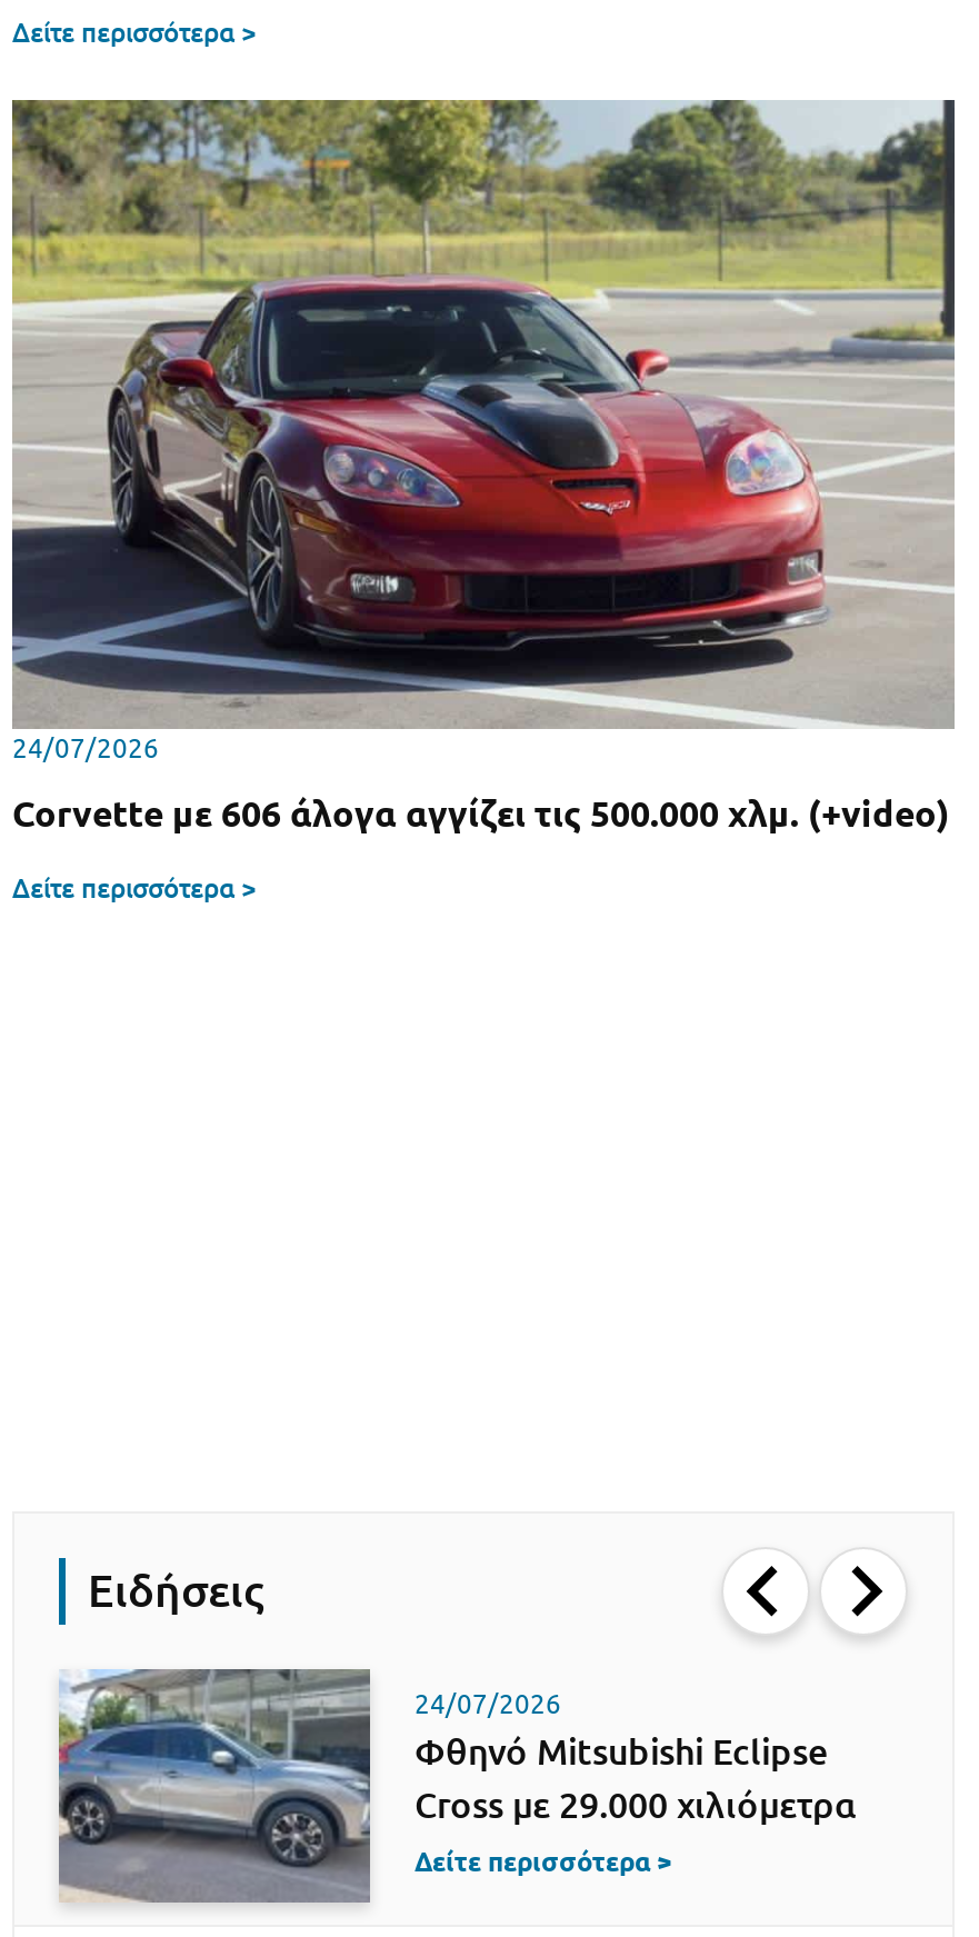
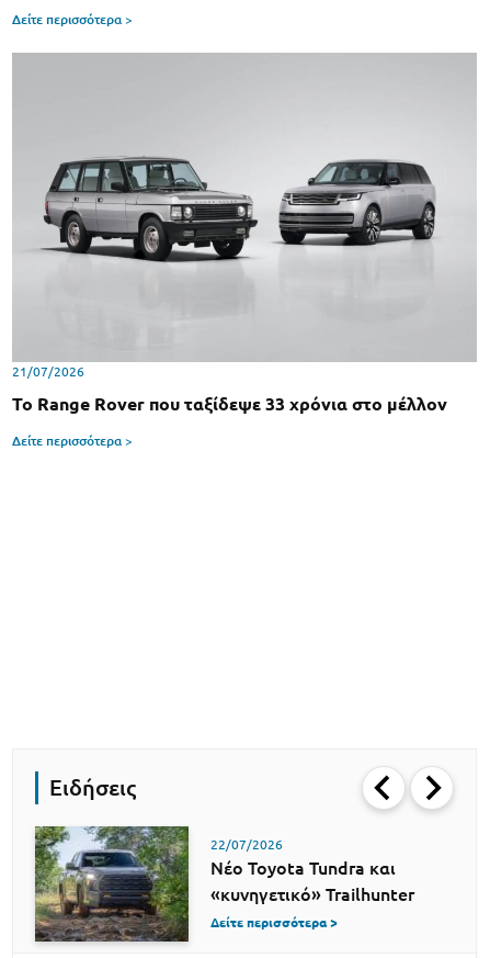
[10,99,957,762] [image] | 24/07/2026 -> [12,53,477,379] [image] | 21/07/2026
[12,793,950,833] Corvette με 606 άλογα αγγίζει τις 500.000 χλμ. (+video) -> [12,394,447,414] Το Range Rover που ταξίδεψε 33 χρόνια στο μέλλον
[57,1668,857,1901] [image] | 24/07/2026 | Φθηνό Mitsubishi Eclipse | Cross με 29.000 χιλιόμετρα -> [34,825,414,943] [image] | 22/07/2026 | Νέο Toyota Tundra και | «κυνηγετικό» Trailhunter

